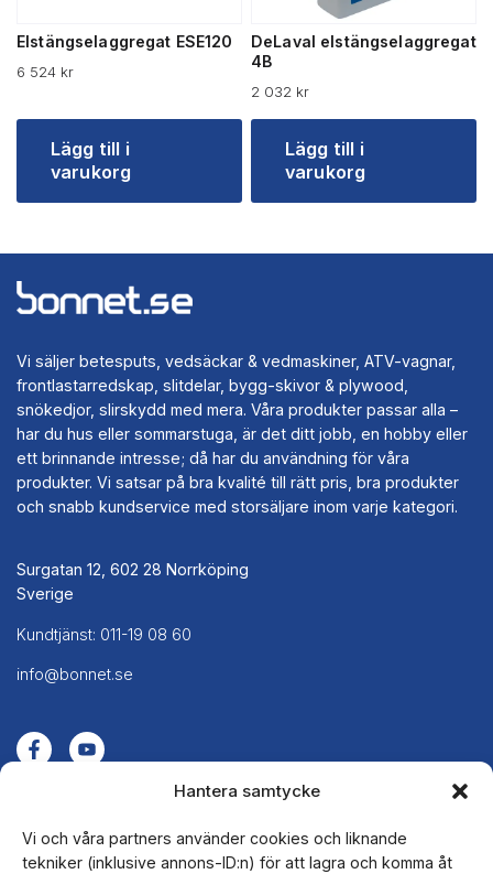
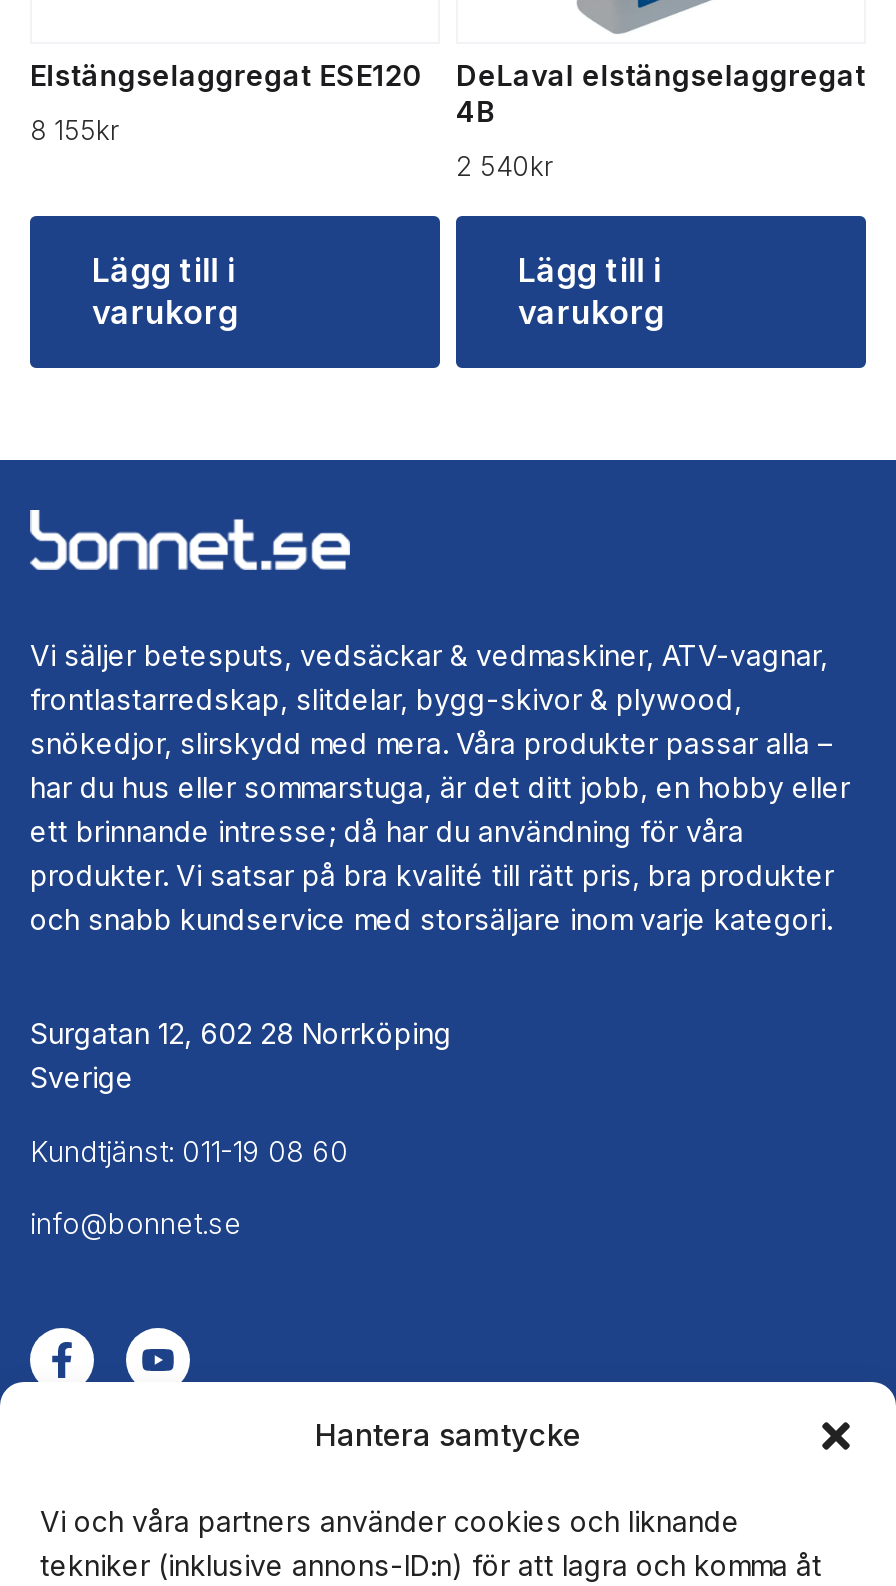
[17,63,74,80] 6 524kr -> [30,114,120,146] 8 155kr
[251,82,309,100] 2 032kr -> [456,150,554,182] 2 540kr

